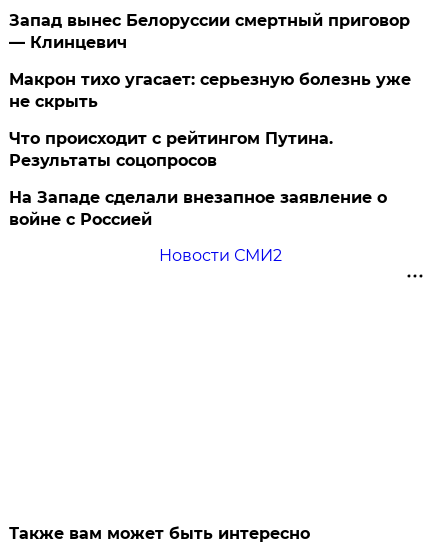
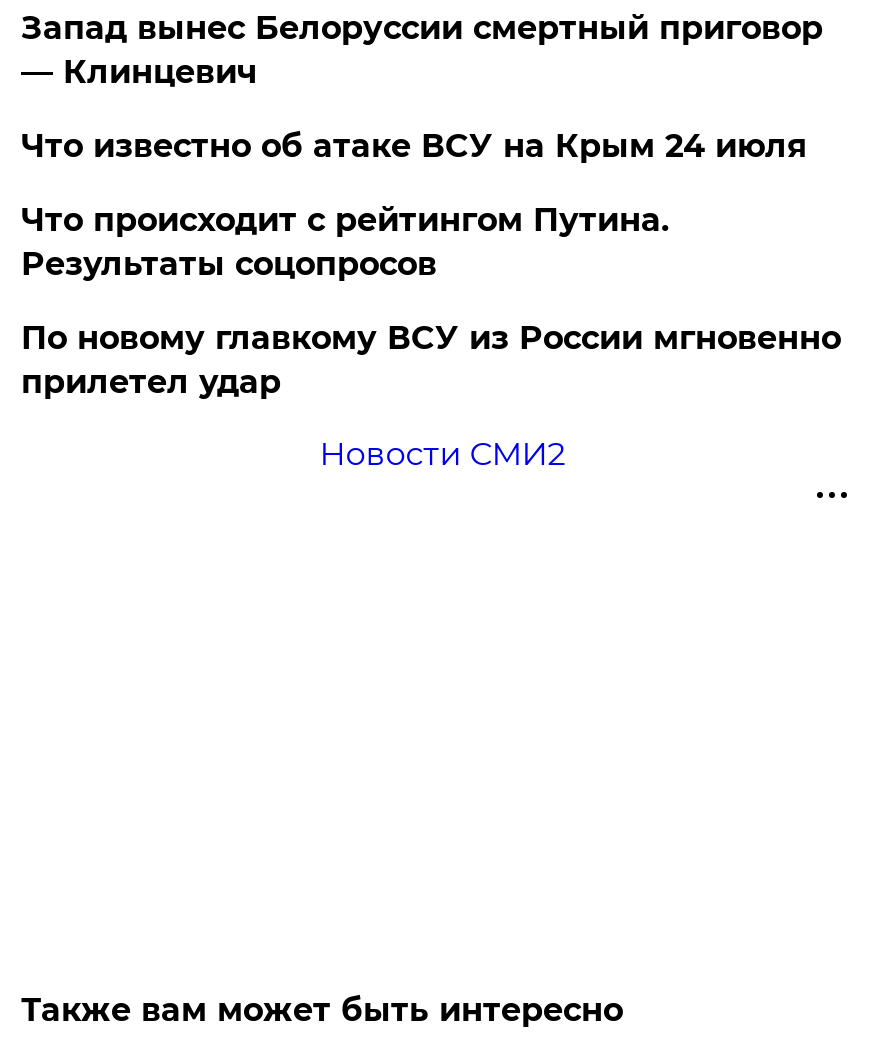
[9,70,411,111] Макрон тихо угасает: серьезную болезнь уже | не скрыть -> [21,127,807,165] Что известно об атаке ВСУ на Крым 24 июля
[9,188,387,229] На Западе сделали внезапное заявление о | войне с Россией -> [21,319,841,401] По новому главкому ВСУ из России мгновенно | прилетел удар

